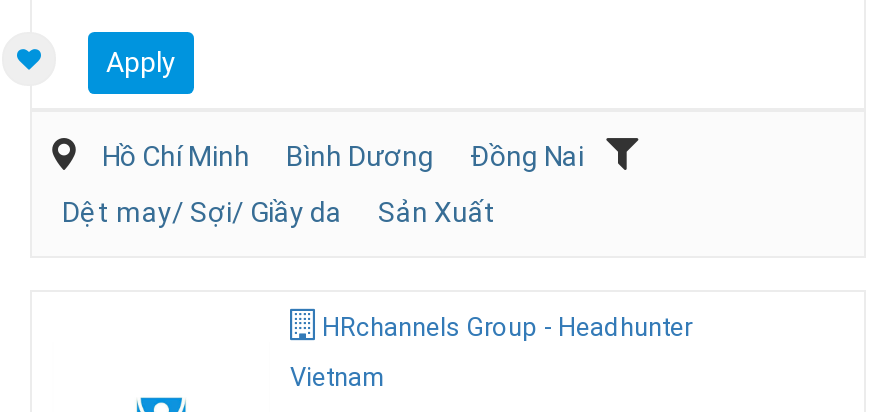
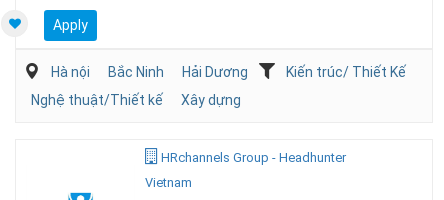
[102,140,584,172] Hồ Chí Minh | Bình Dương | Đồng Nai -> [51,64,406,80] Hà nội | Bắc Ninh | Hải Dương | Kiến trúc/ Thiết Kế
[62,196,496,228] Dệt may/ Sợi/ Giầy da | Sản Xuất -> [31,92,241,108] Nghệ thuật/Thiết kế | Xây dựng

